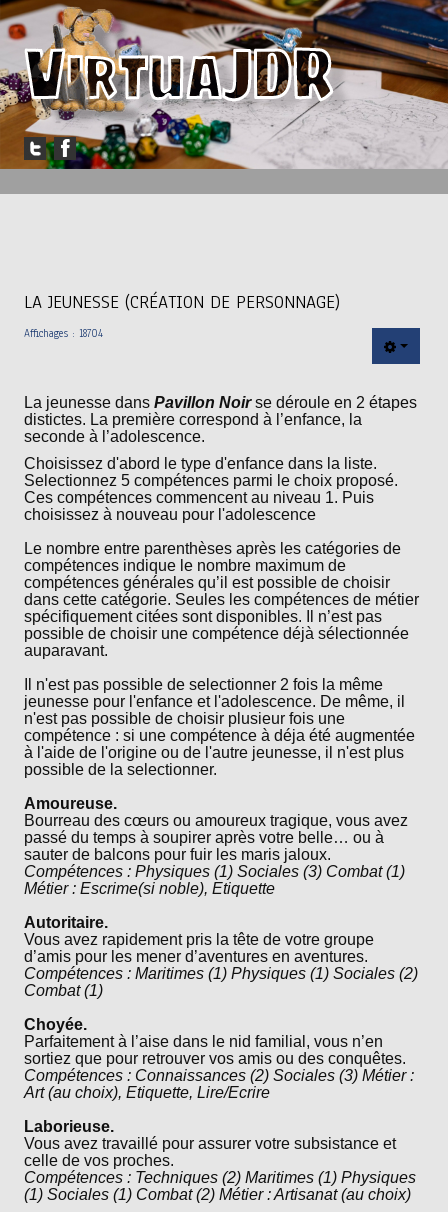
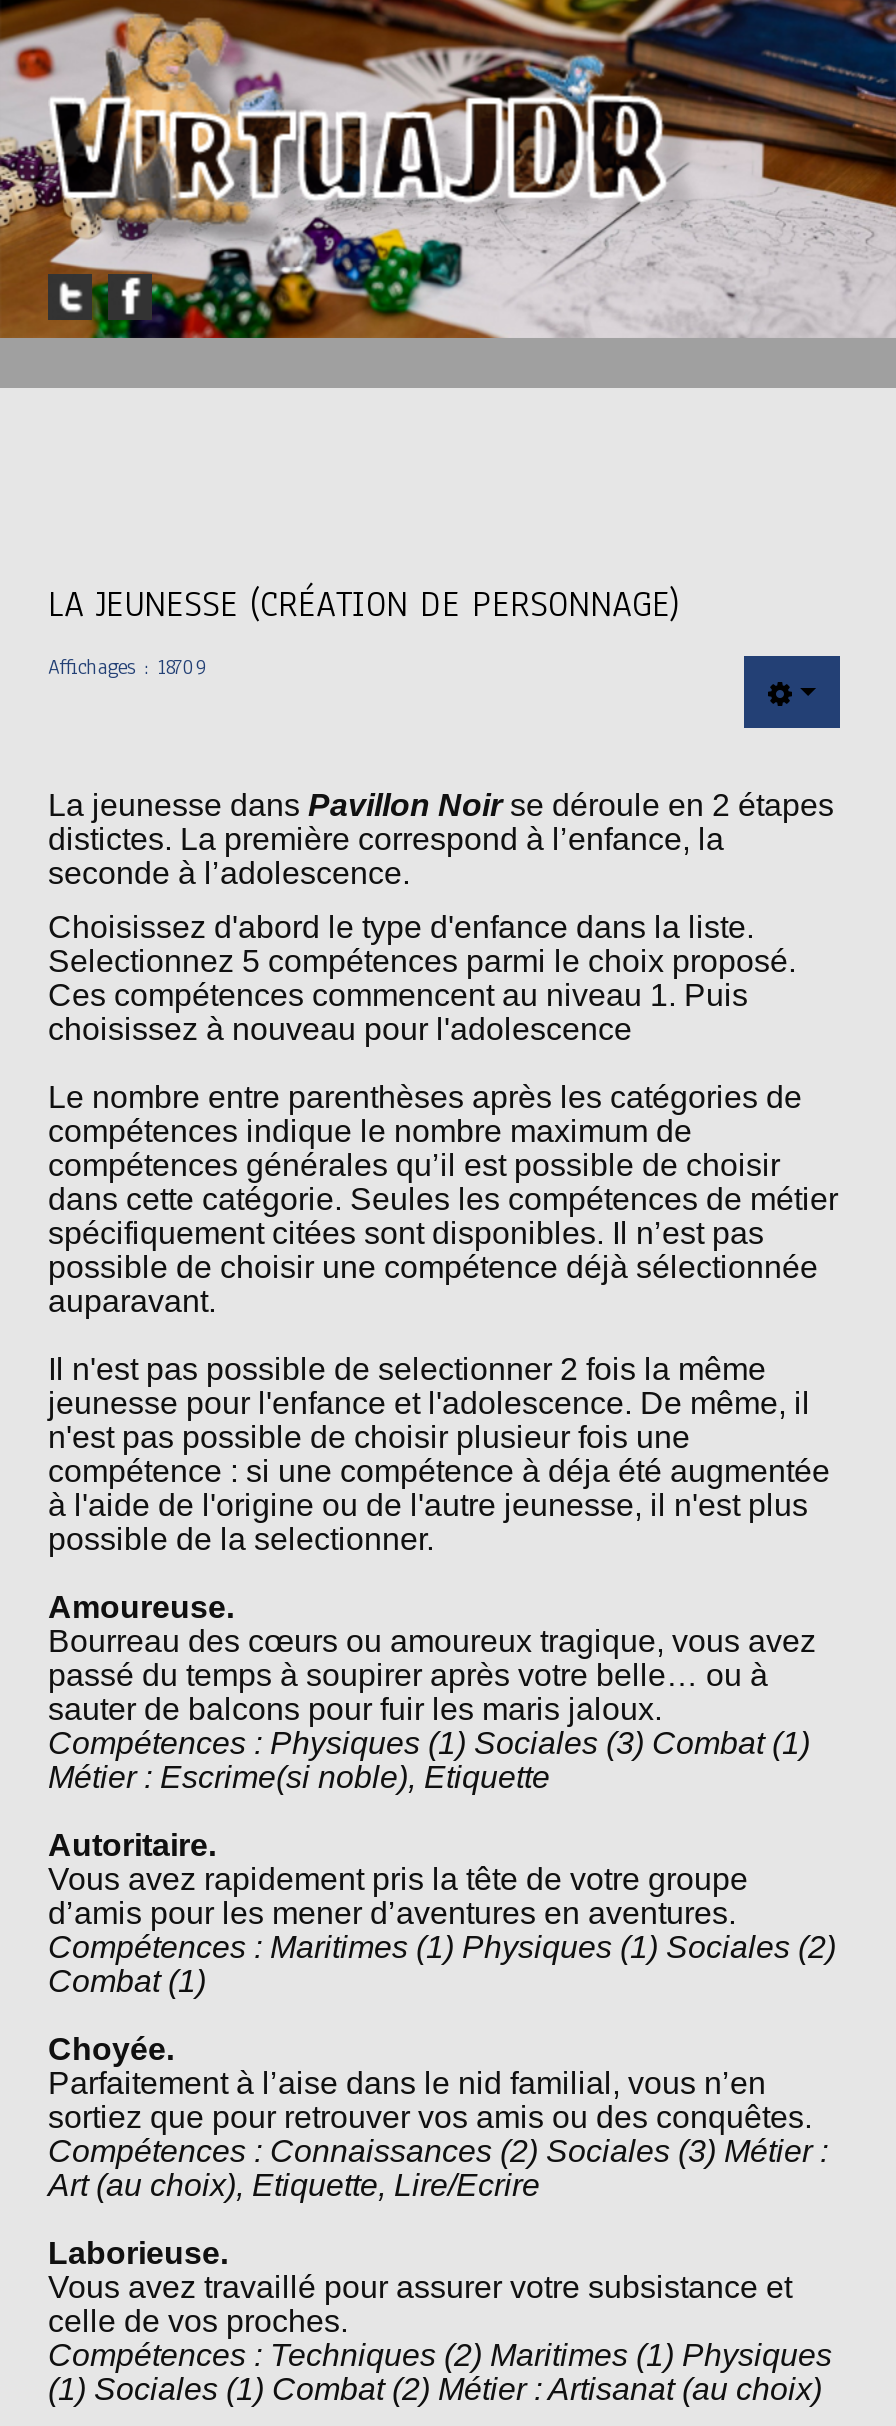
[24,326,103,341] Affichages : 18704 -> [48,652,206,682] Affichages : 18709

